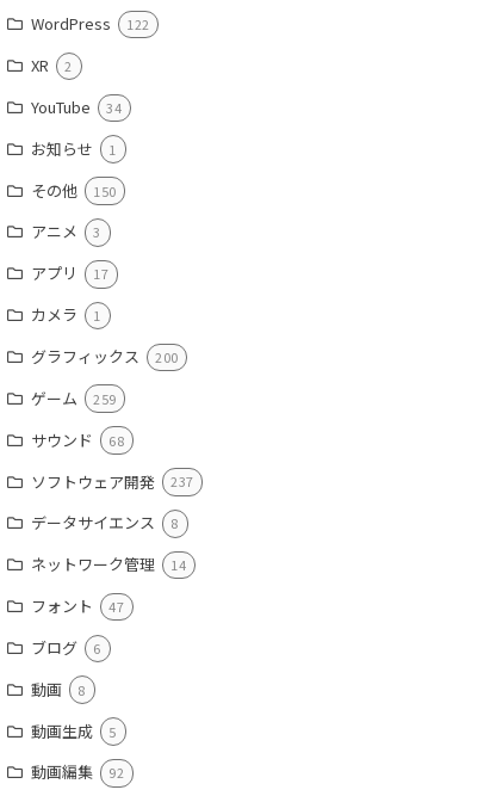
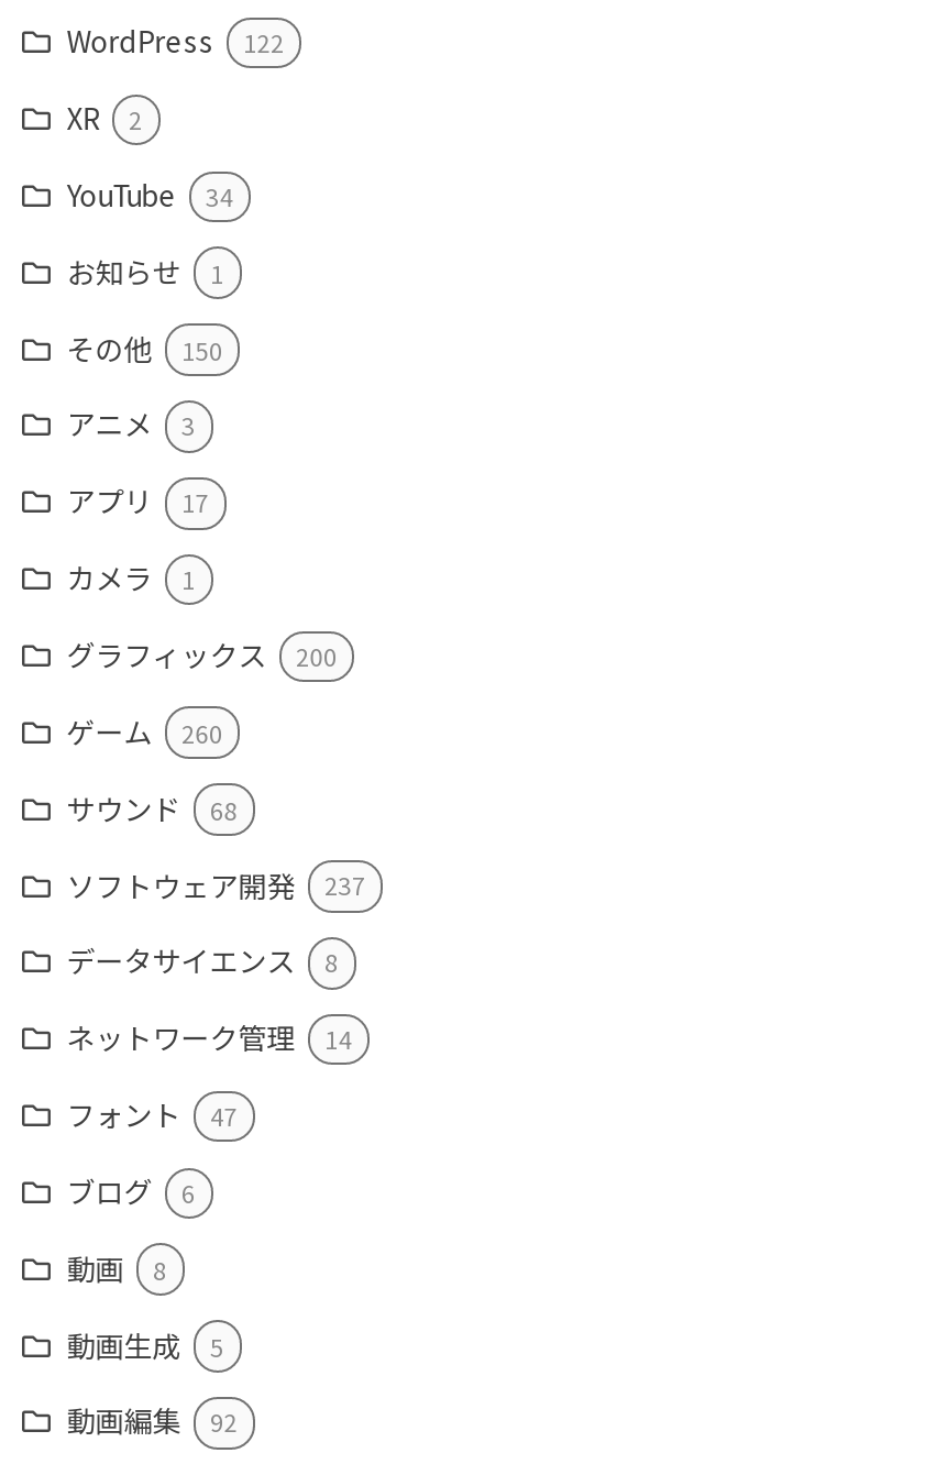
[31,386,116,409] ゲーム 259 -> [66,710,223,752] ゲーム 260

